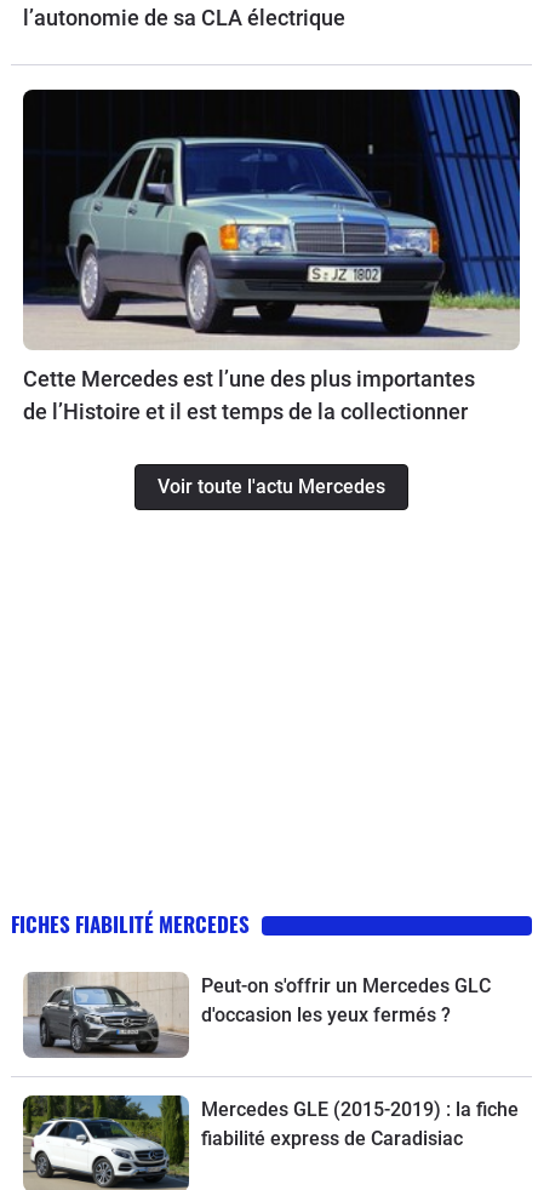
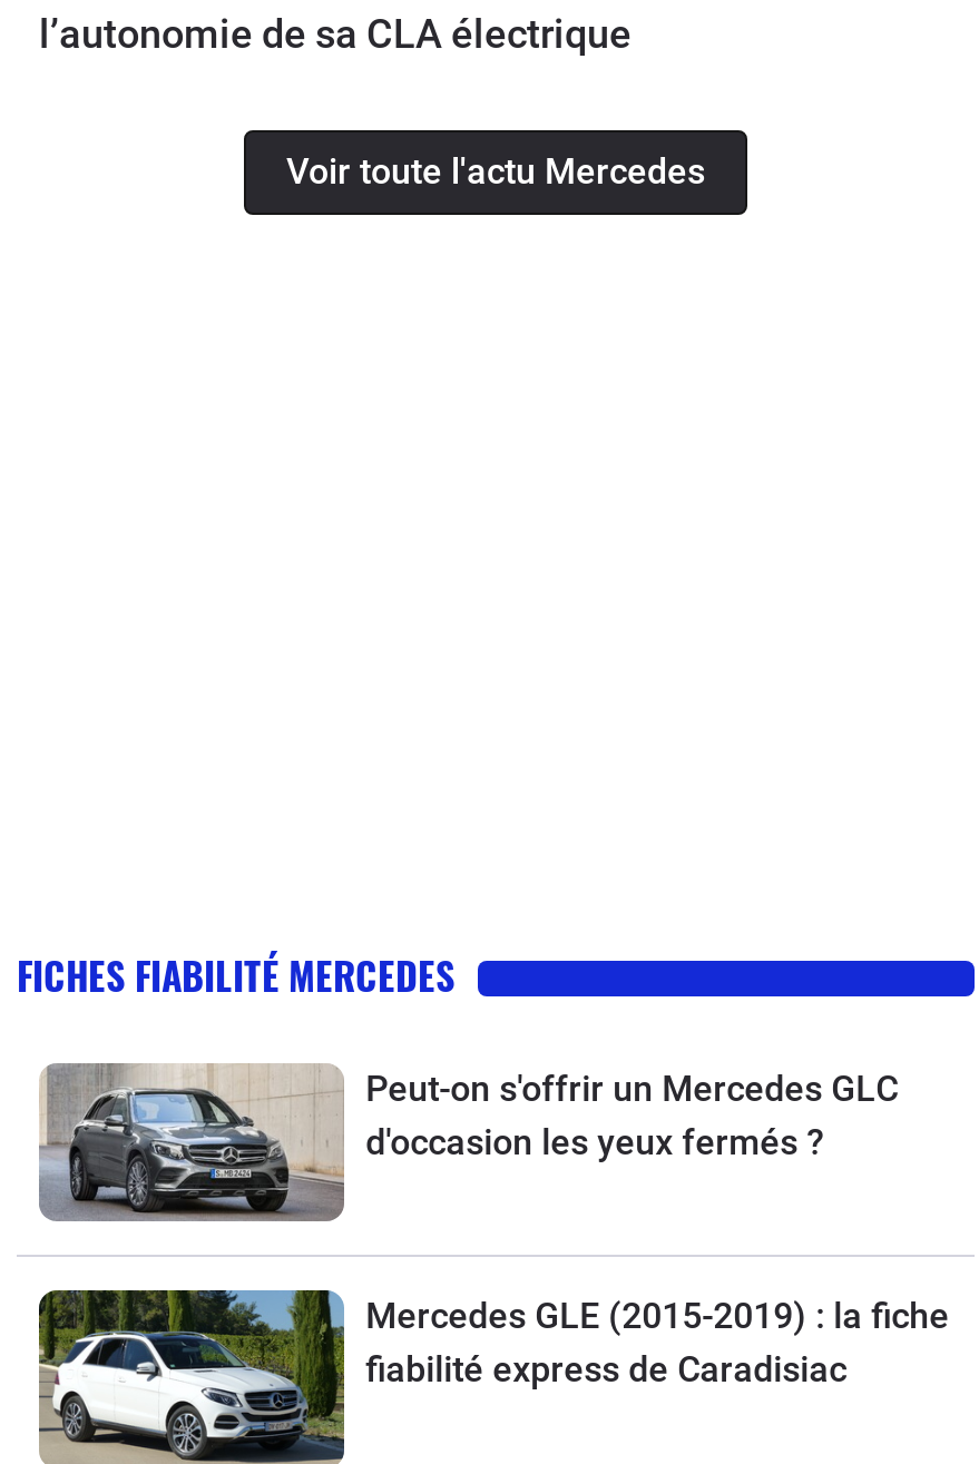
[22,88,521,424] [image] | Cette Mercedes est l’une des plus importantes | de l’Histoire et il est temps de la collectionner -> none

